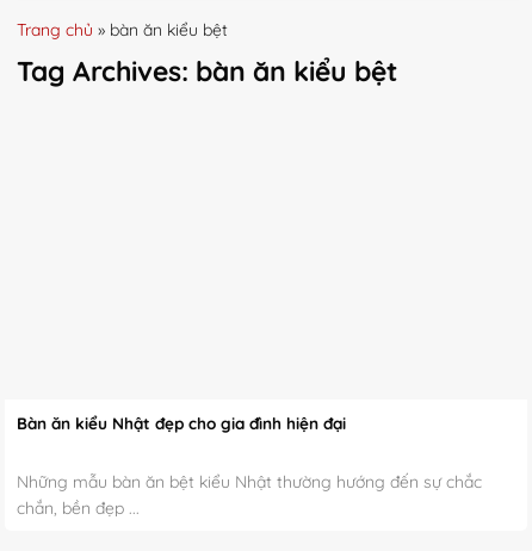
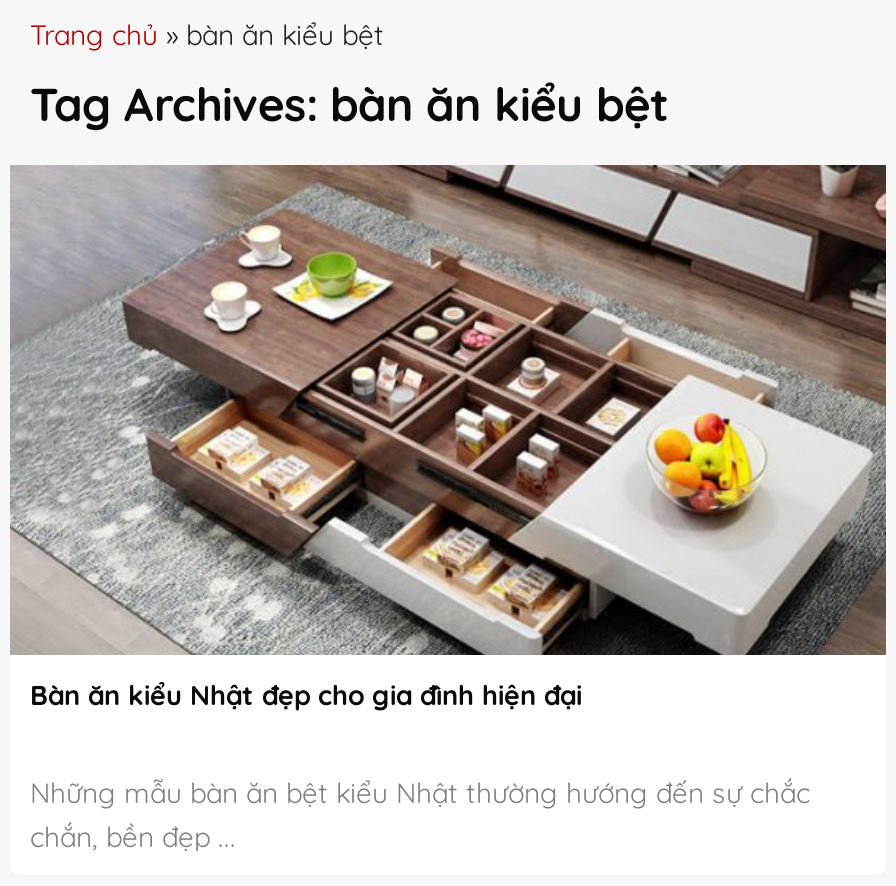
none -> [8,163,888,657] [image]

